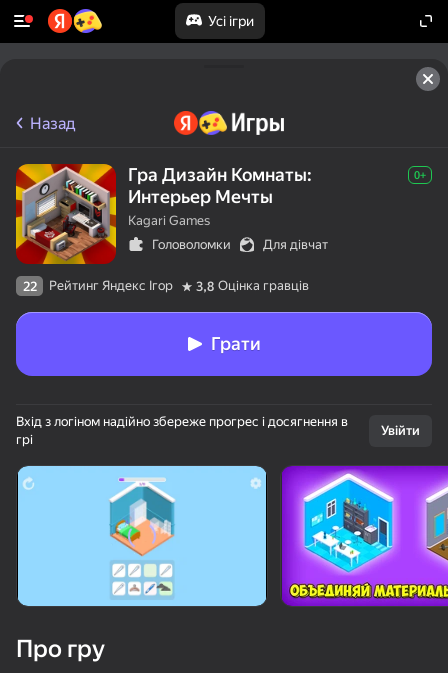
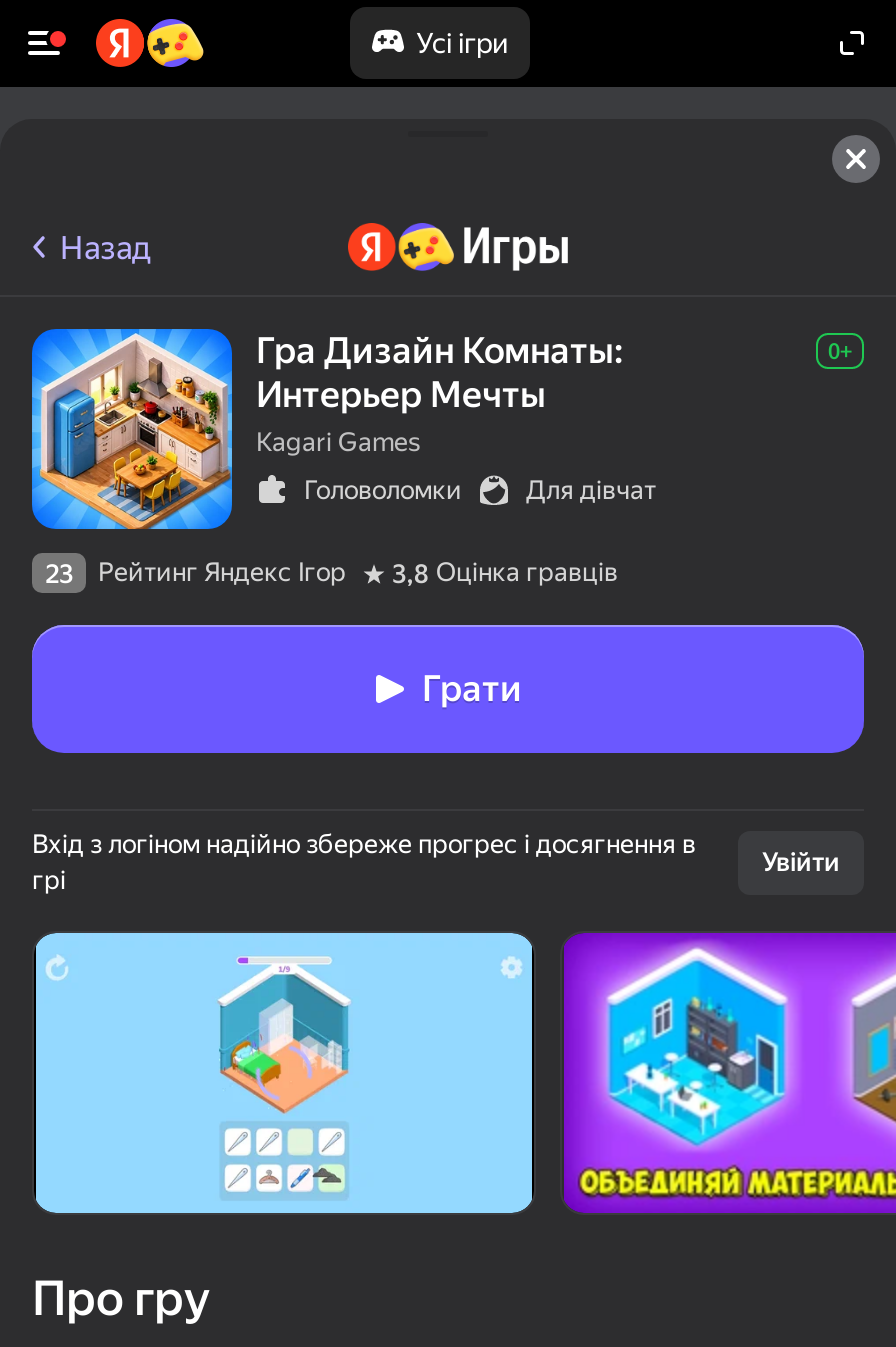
[15,163,309,293] [image] | 22 Рейтинг Яндекс Ігор 3,8 Оцінка гравців -> [30,327,618,588] [image] | 23 Рейтинг Яндекс Ігор 3,8 Оцінка гравців

